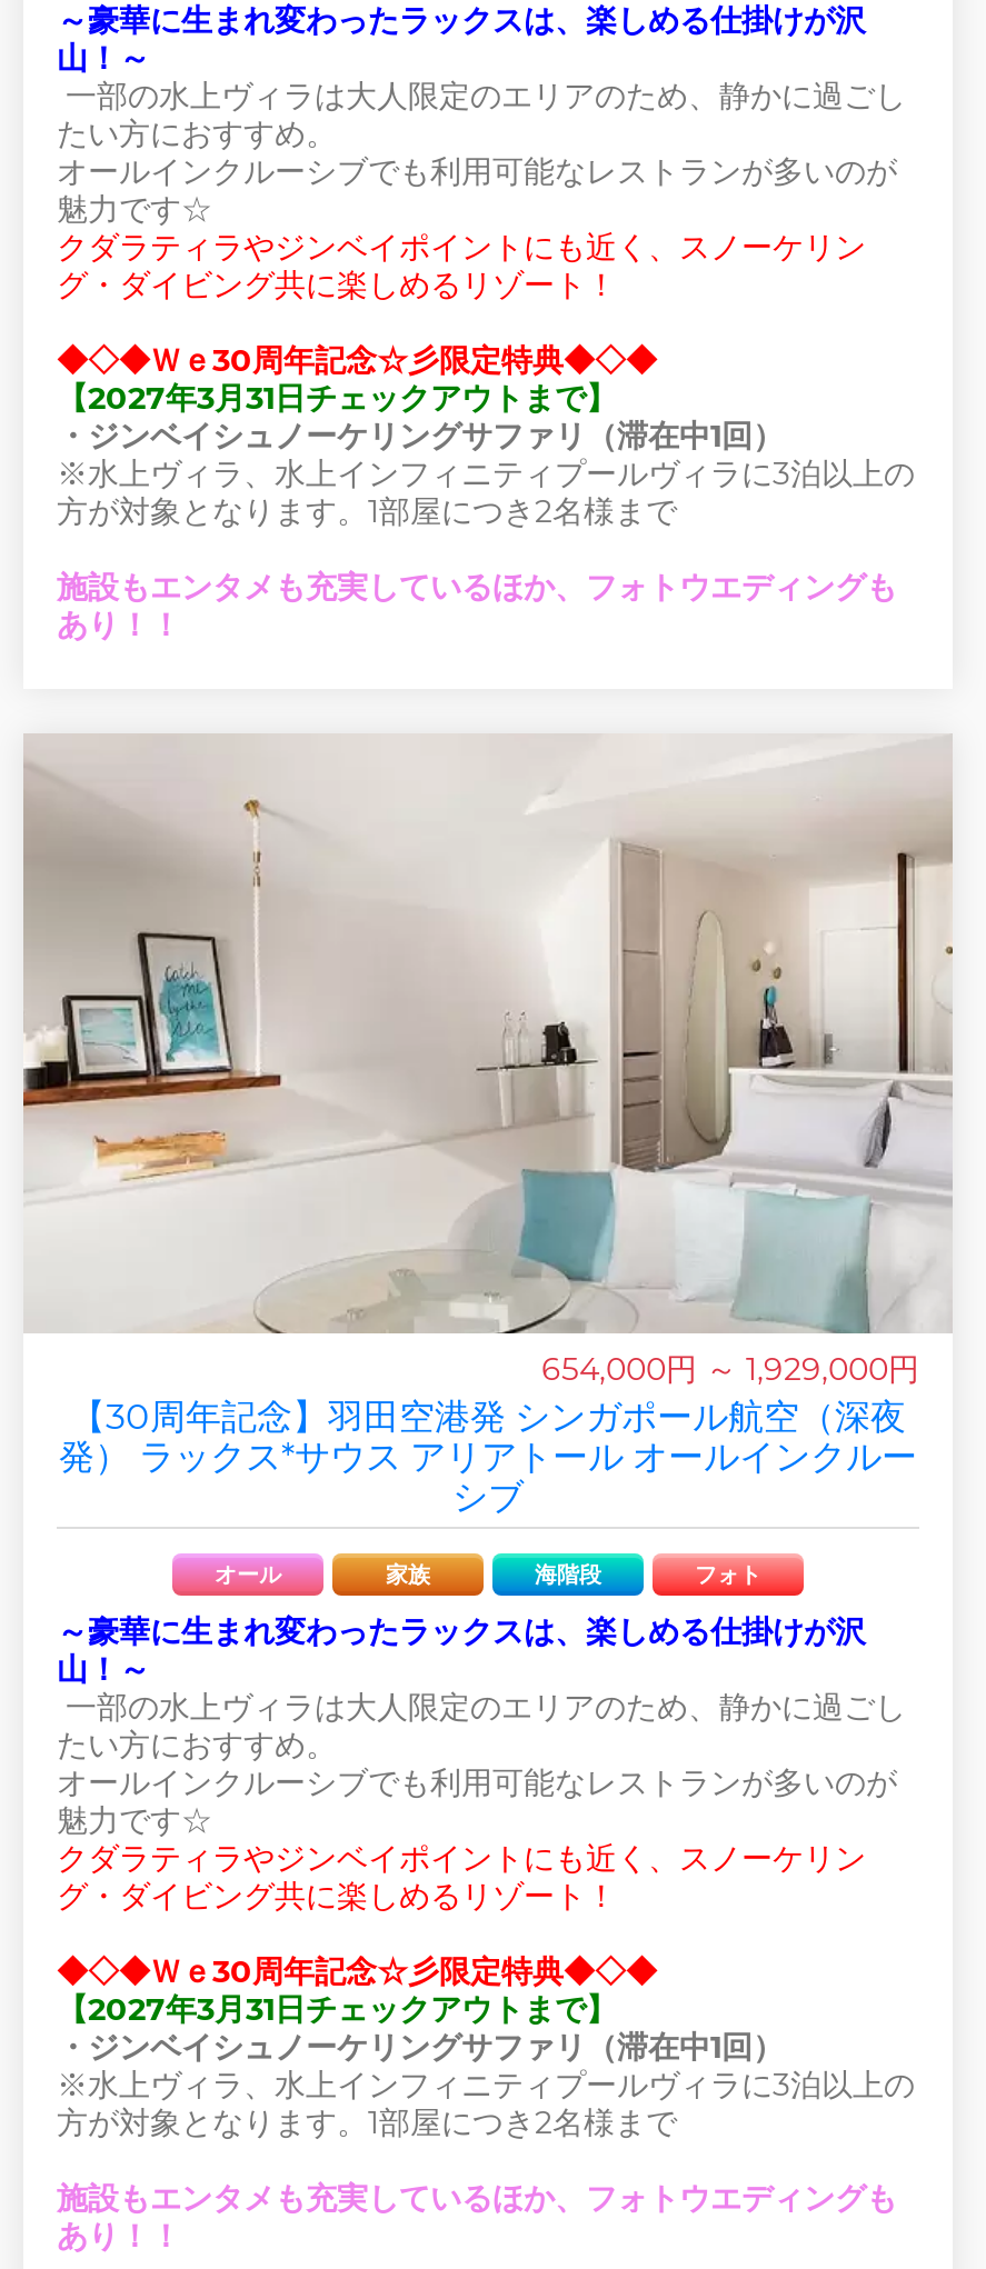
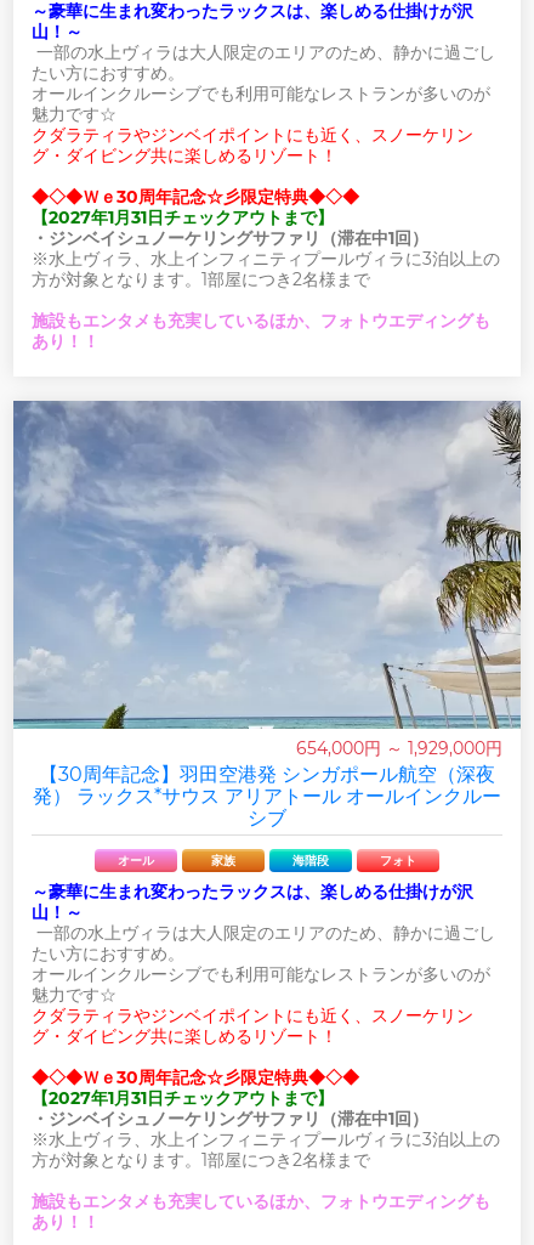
[57,378,617,418] 【2027年3月31日チェックアウトまで】 -> [32,206,334,228] 【2027年1月31日チェックアウトまで】
[21,733,955,1336] [image] -> [12,400,522,730] [image]
[57,1989,617,2029] 【2027年3月31日チェックアウトまで】 -> [32,1087,334,1109] 【2027年1月31日チェックアウトまで】

